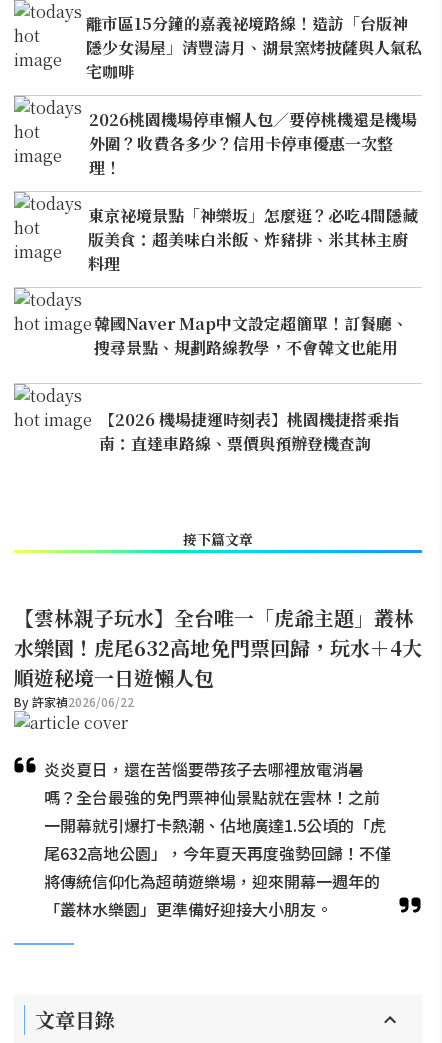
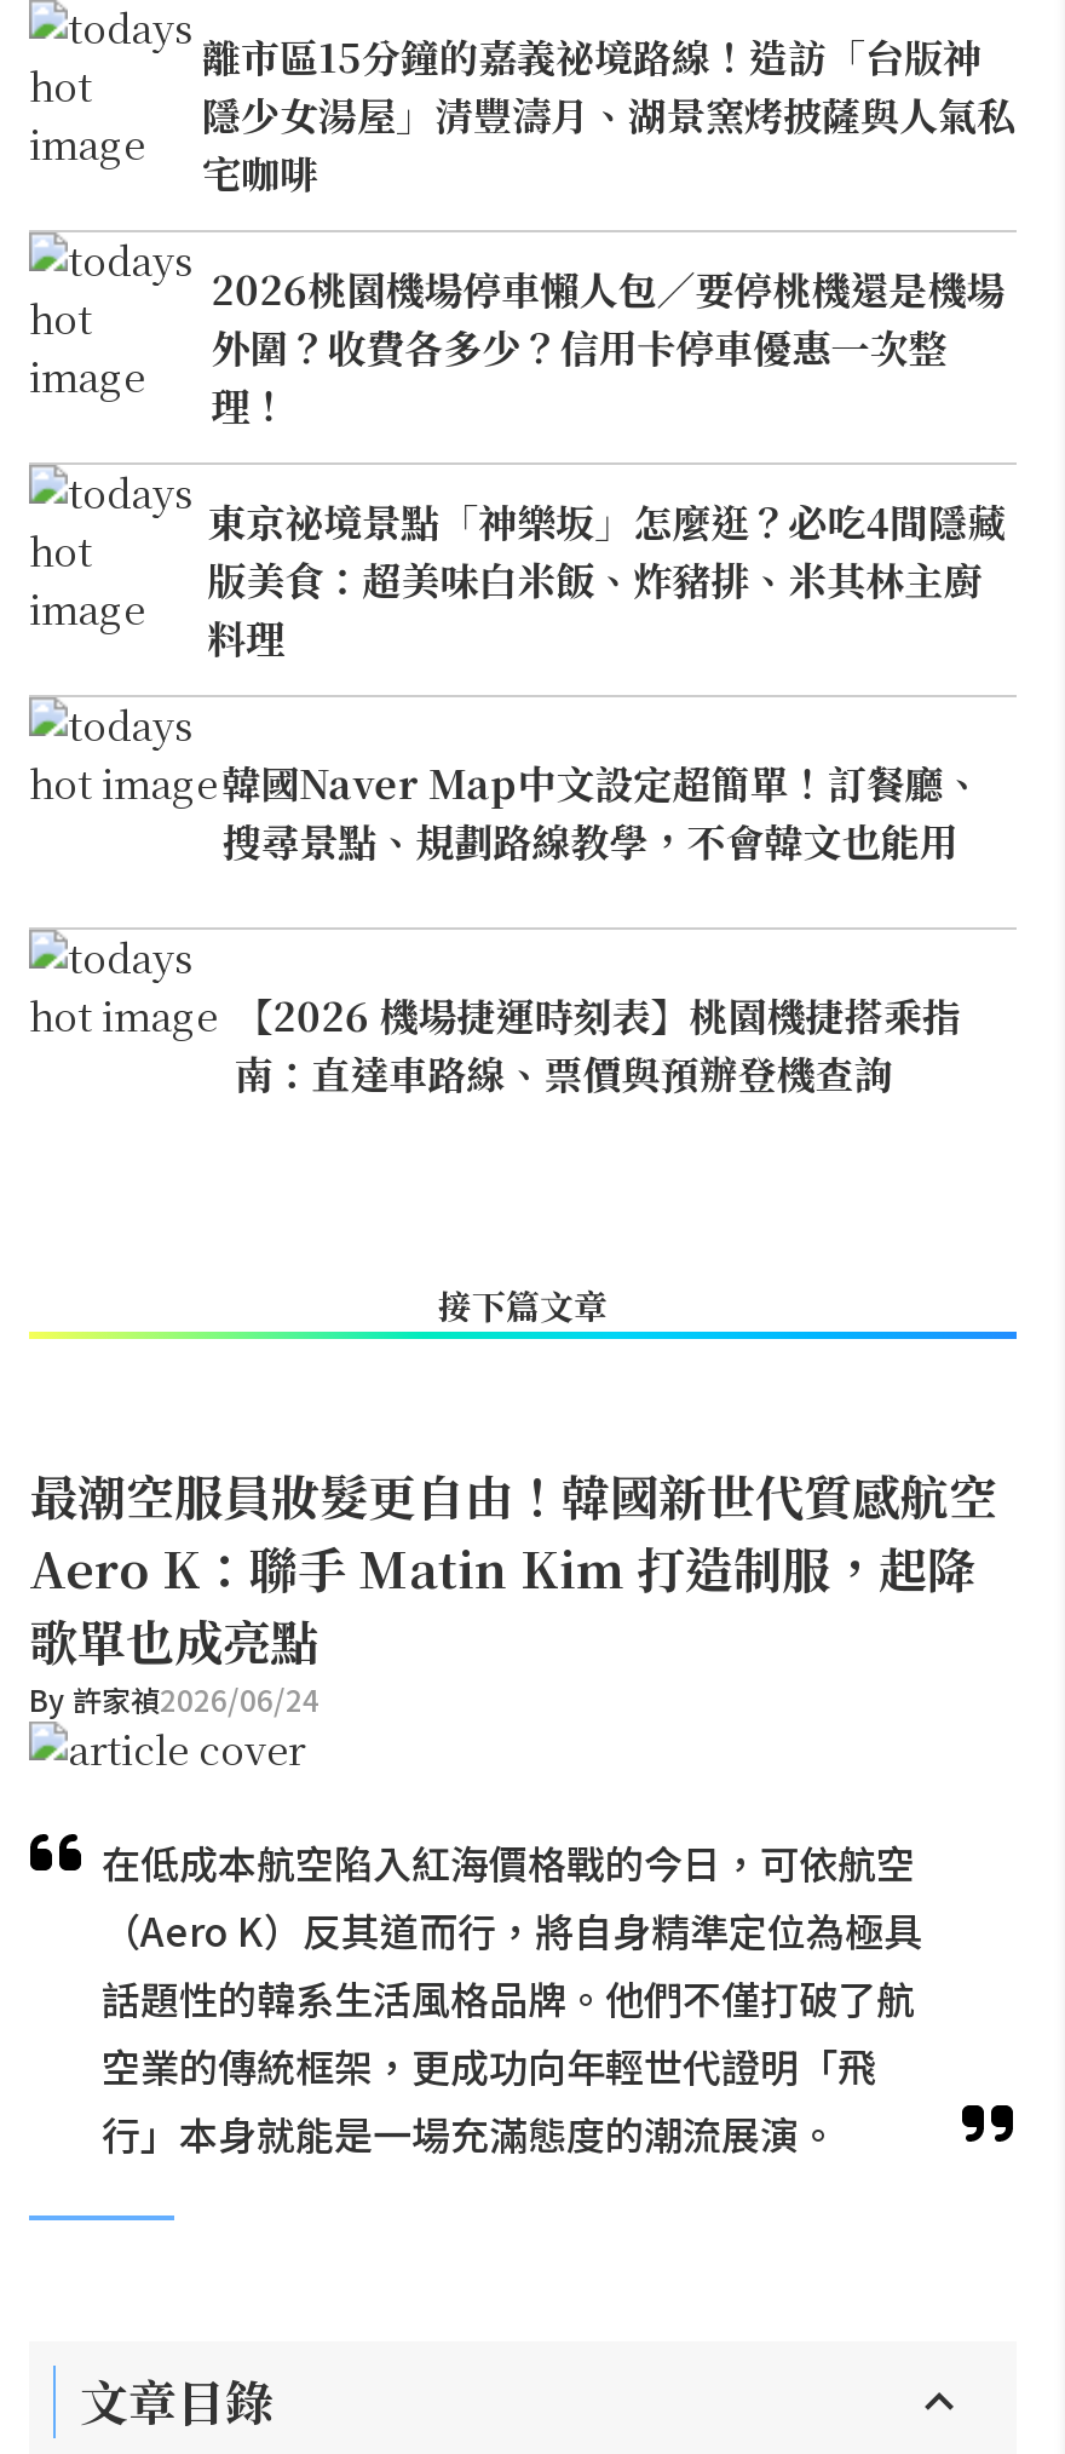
[14,603,422,710] 【雲林親子玩水】全台唯一「虎爺主題」叢林 | 水樂園！虎尾632高地免門票回歸，玩水＋4大 | 順遊秘境一日遊懶人包 | By 許家禎2026/06/22 -> [29,1460,997,1719] 最潮空服員妝髮更自由！韓國新世代質感航空 | Aero K：聯手 Matin Kim 打造制服，起降 | 歌單也成亮點 | By 許家禎2026/06/24
[44,757,391,921] 炎炎夏日，還在苦惱要帶孩子去哪裡放電消暑 | 嗎？全台最強的免門票神仙景點就在雲林！之前 | 一開幕就引爆打卡熱潮、佔地廣達1.5公頃的「虎 | 尾632高地公園」，今年夏天再度強勢回歸！不僅 | 將傳統信仰化為超萌遊樂場，迎來開幕一週年的 | 「叢林水樂園」更準備好迎接大小朋友。 -> [102,1833,922,2162] 在低成本航空陷入紅海價格戰的今日，可依航空 | （Aero K）反其道而行，將自身精準定位為極具 | 話題性的韓系生活風格品牌。他們不僅打破了航 | 空業的傳統框架，更成功向年輕世代證明「飛 | 行」本身就能是一場充滿態度的潮流展演。

